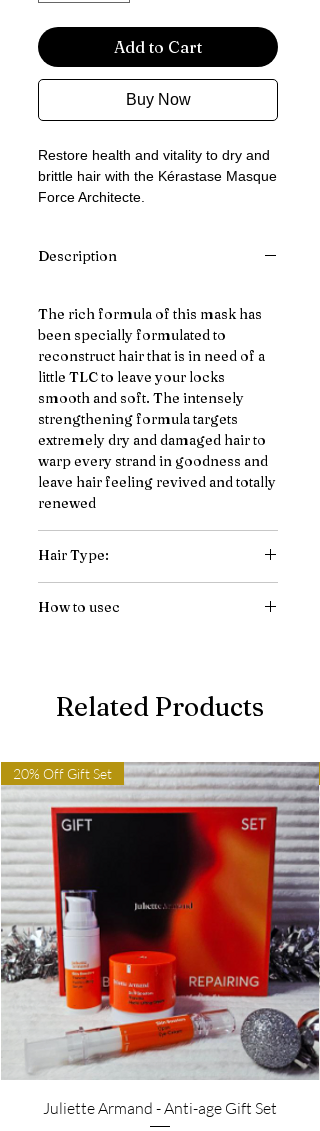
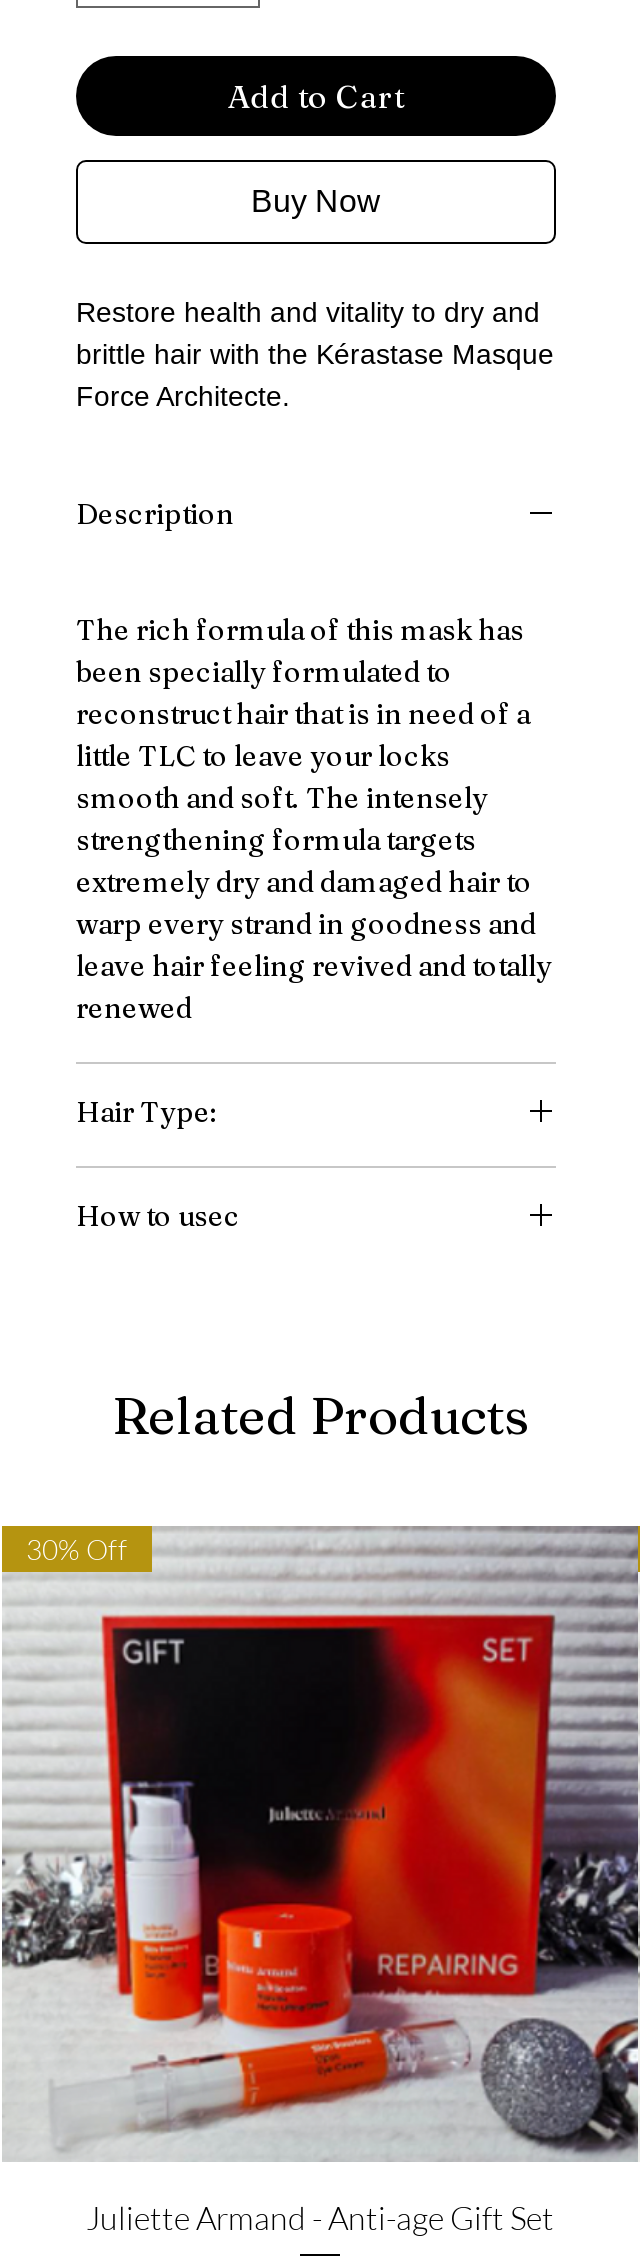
[13,765,112,782] 20% Off Gift Set -> [26,1531,128,1565] 30% Off

